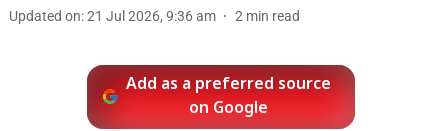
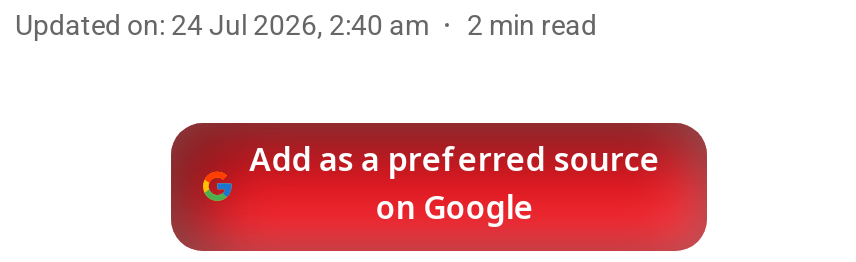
[9,8,216,24] Updated on: 21 Jul 2026, 9:36 am -> [15,10,429,42] Updated on: 24 Jul 2026, 2:40 am

